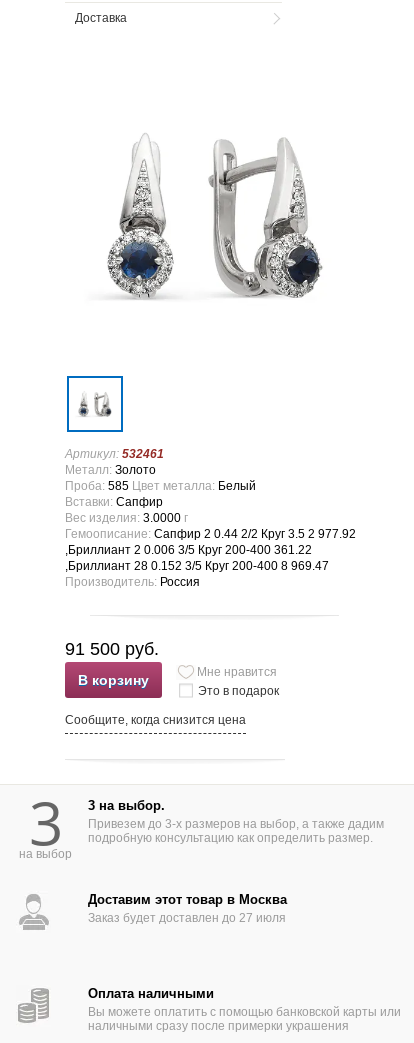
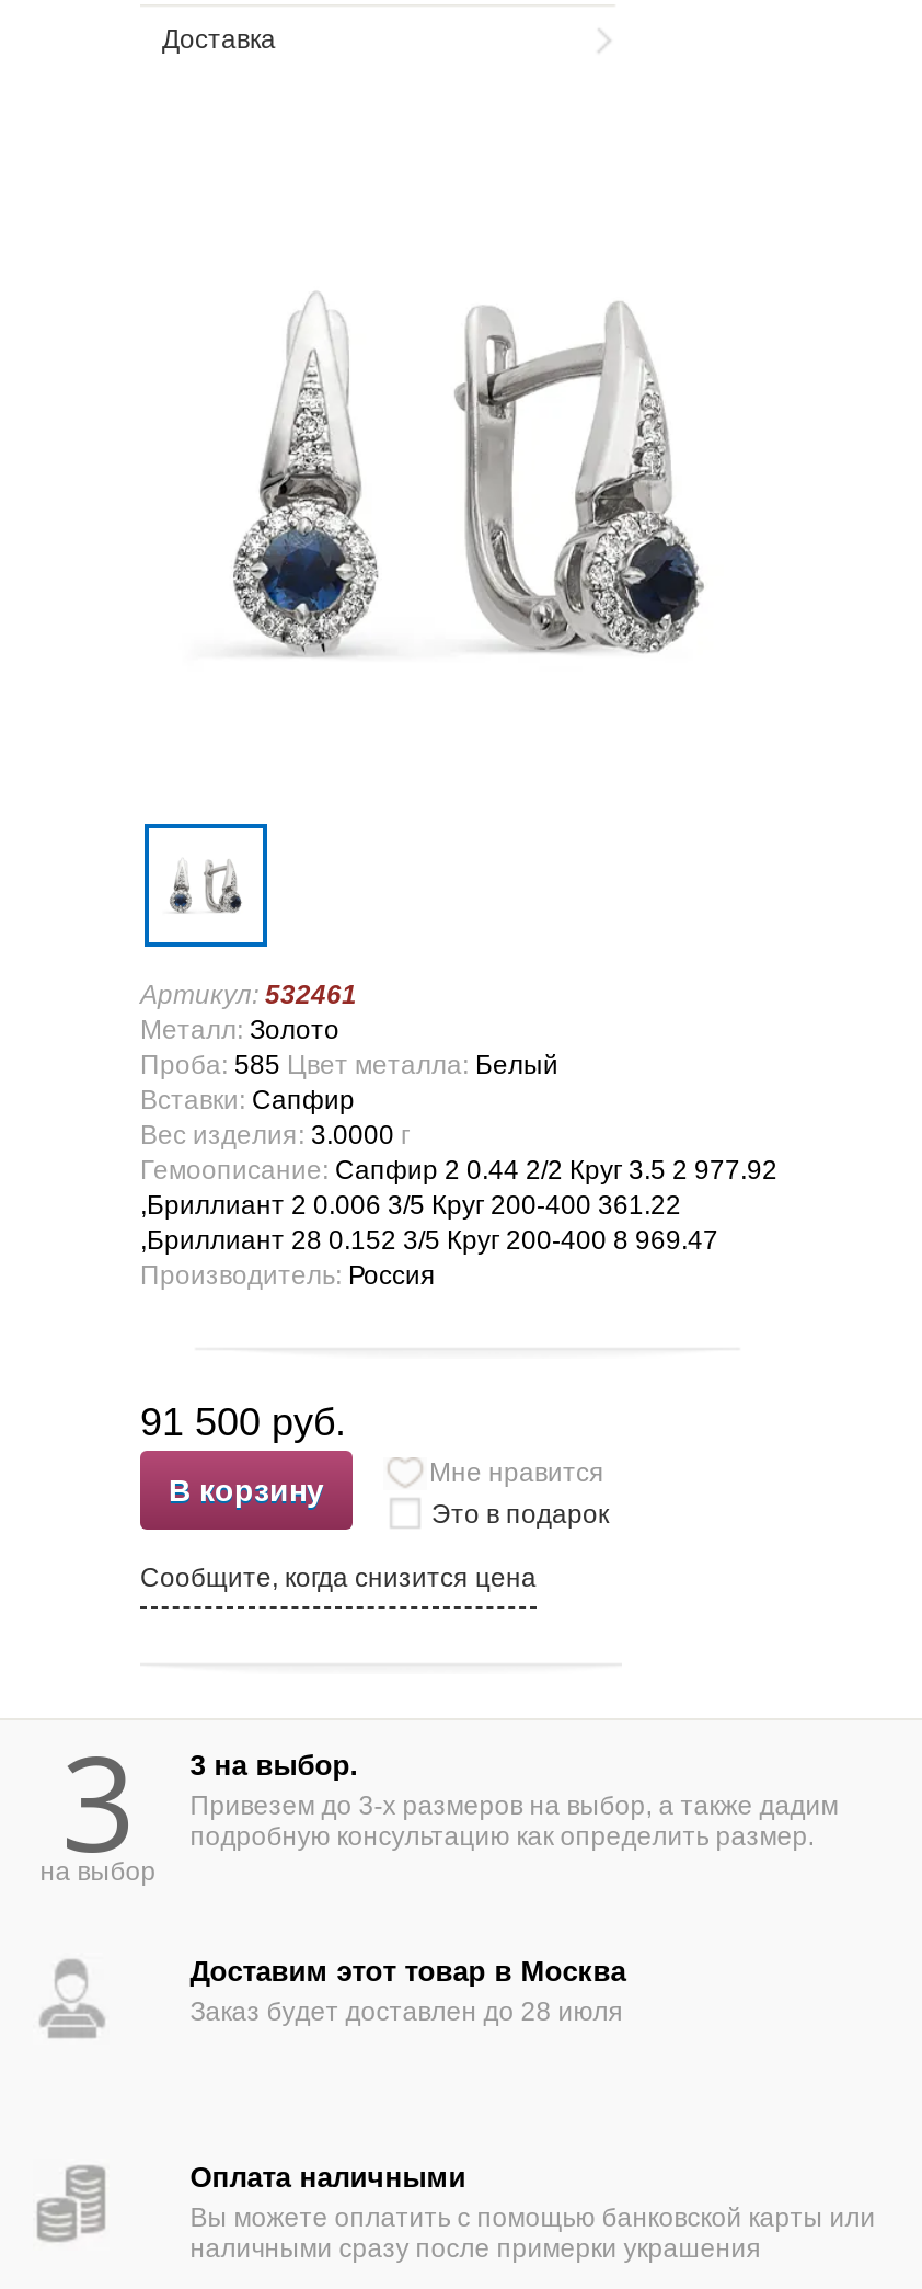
[88,911,286,925] Заказ будет доставлен до 27 июля -> [190,1996,624,2027] Заказ будет доставлен до 28 июля

